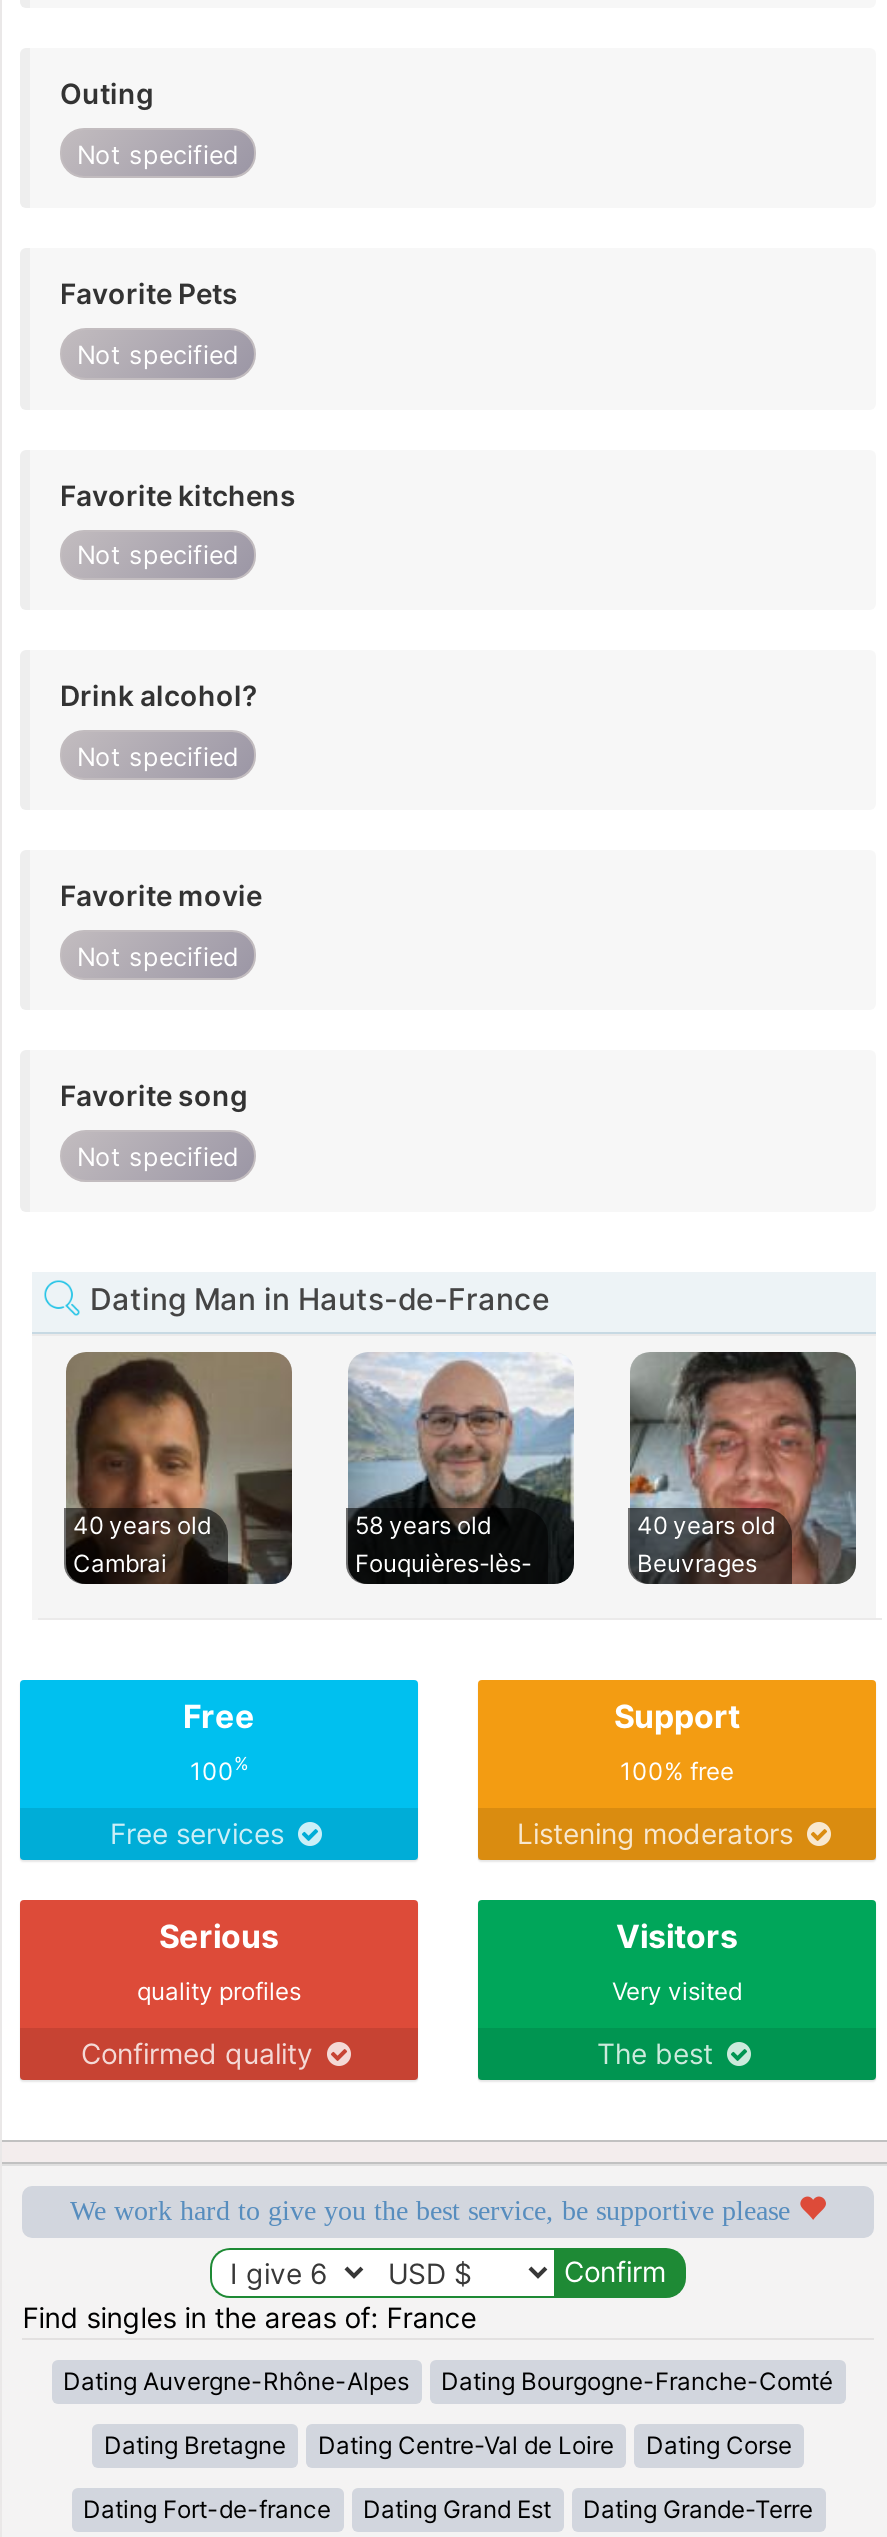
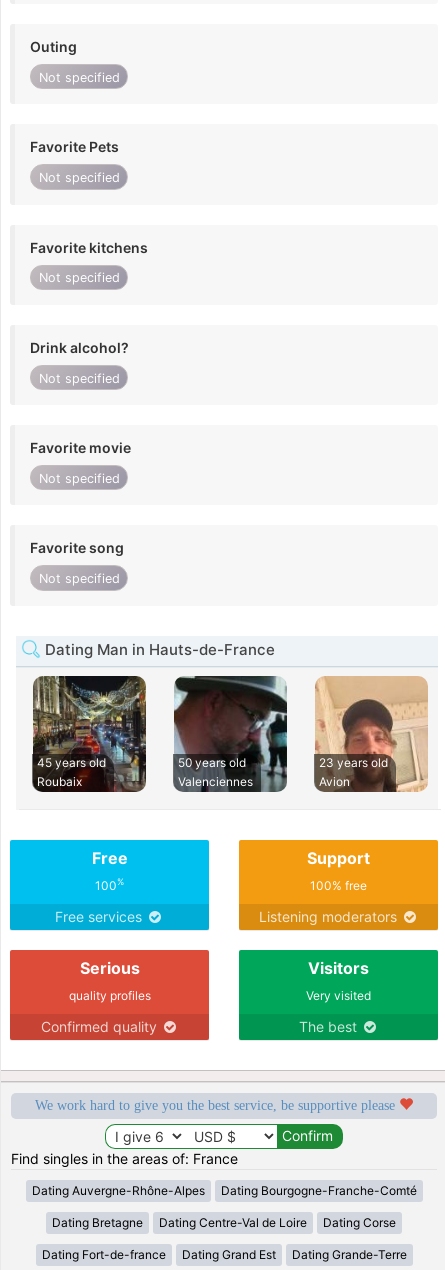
[66,1350,292,1584] [image] | 40 years old | Cambrai -> [33,675,146,792] [image] | 45 years old | Roubaix
[346,1352,574,1582] [image] | 58 years old | Fouquières-lès- -> [173,675,288,789] [image] | 50 years old | Valenciennes
[628,1350,858,1586] [image] | 40 years old | Beuvrages -> [315,676,428,792] [image] | 23 years old | Avion

